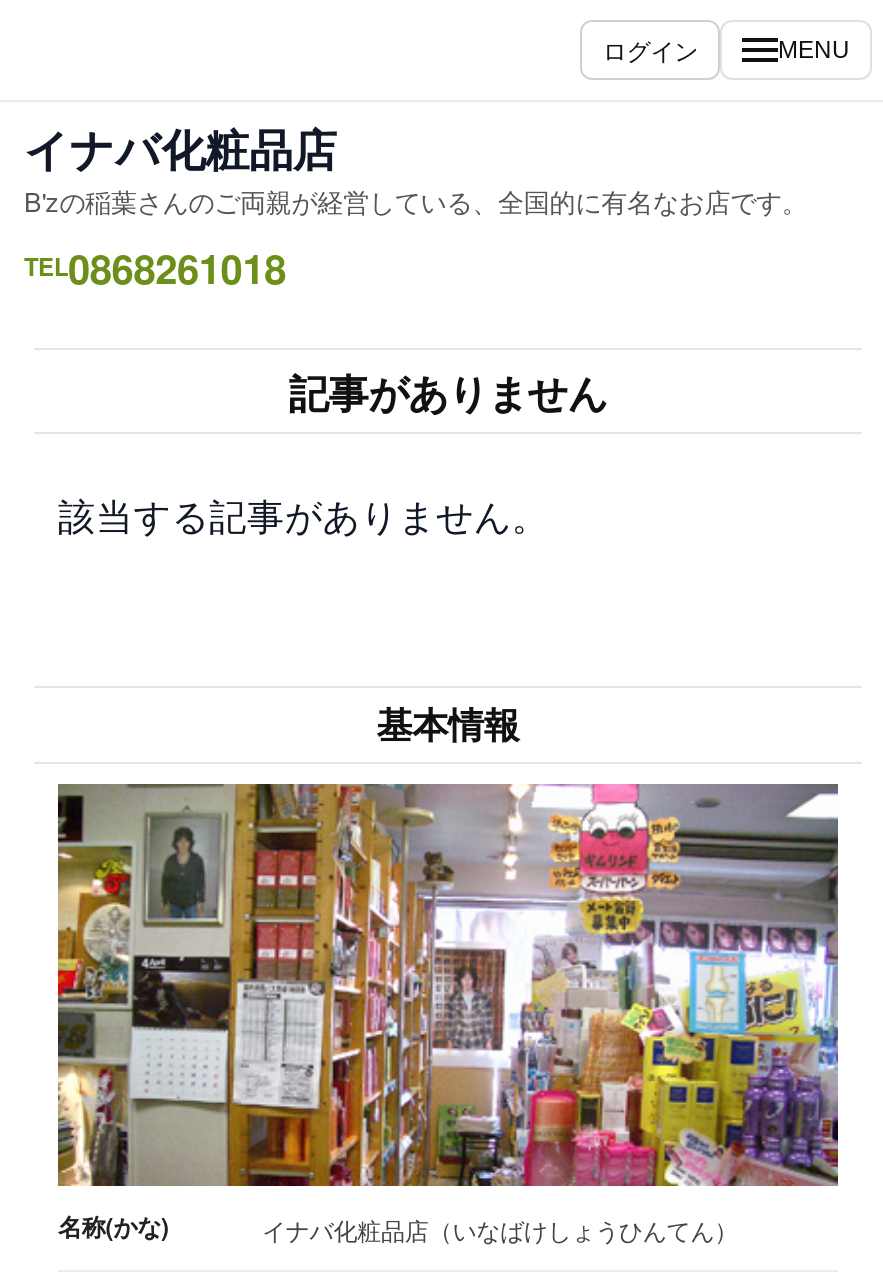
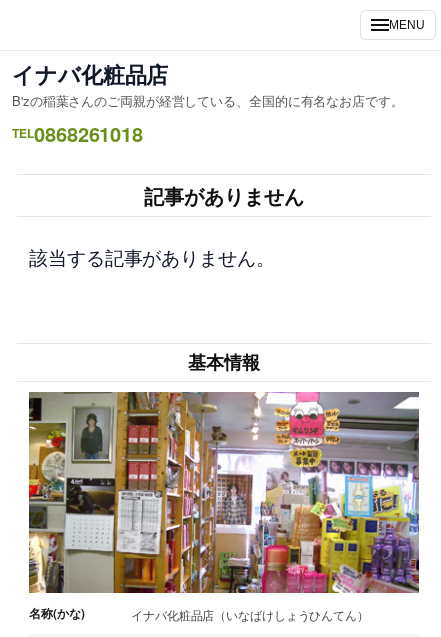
[603,32,698,66] ログイン -> none

